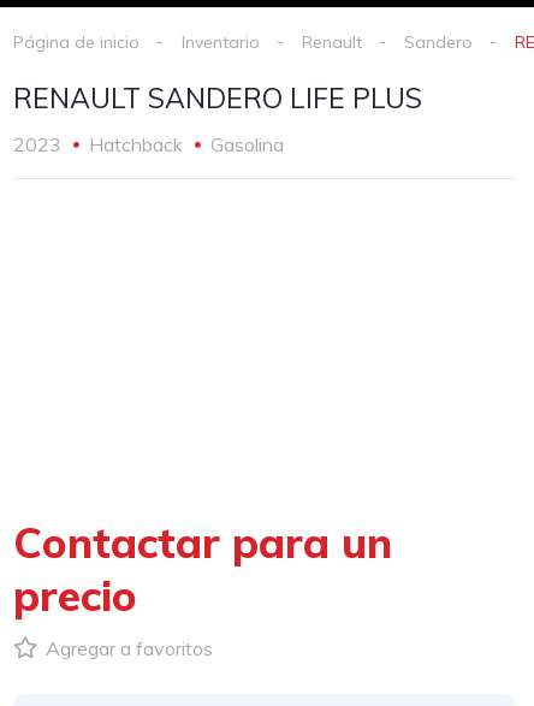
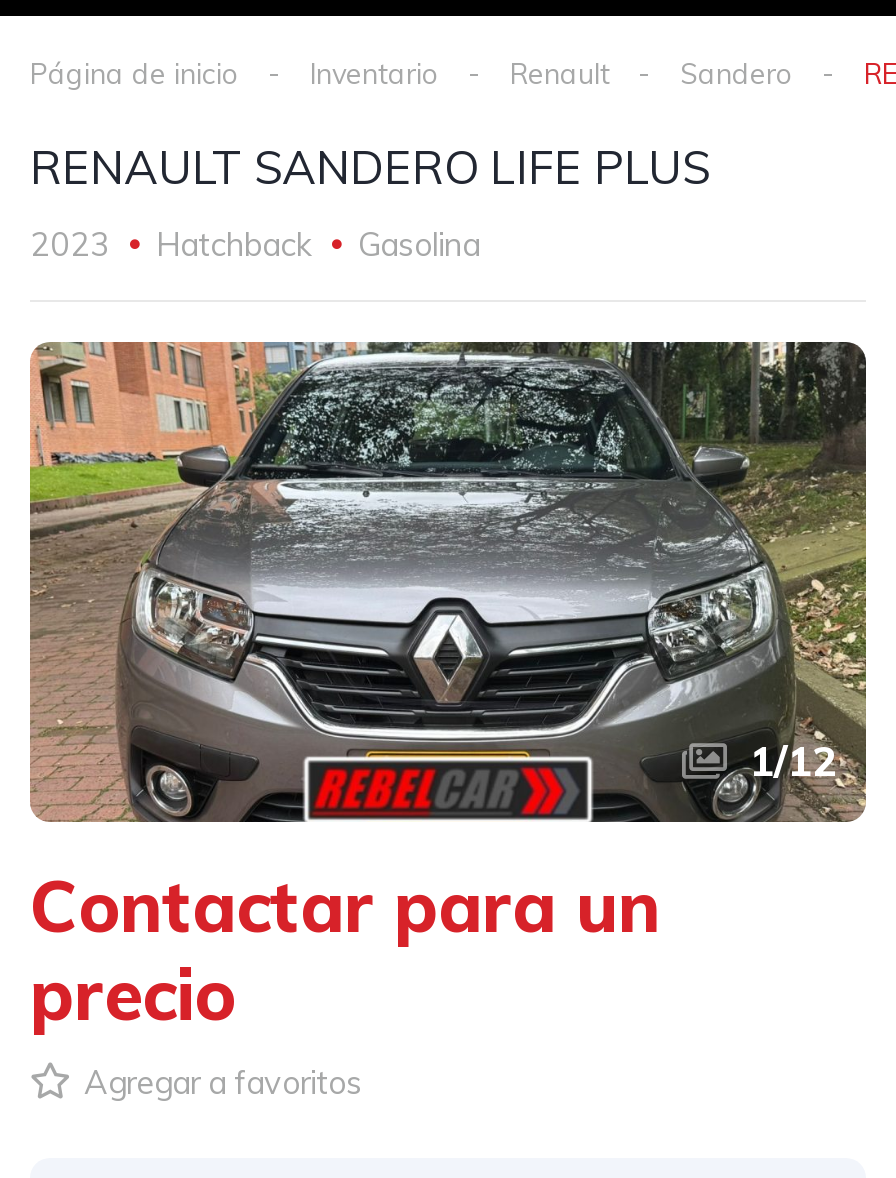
none -> [28,340,868,824] [image] | 1/12

